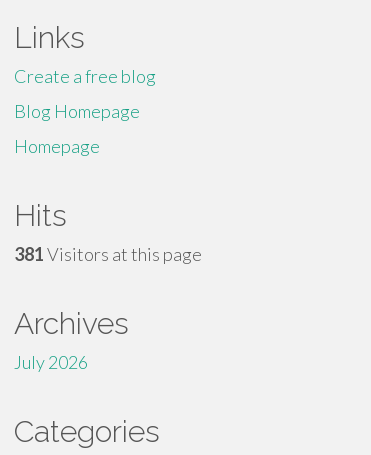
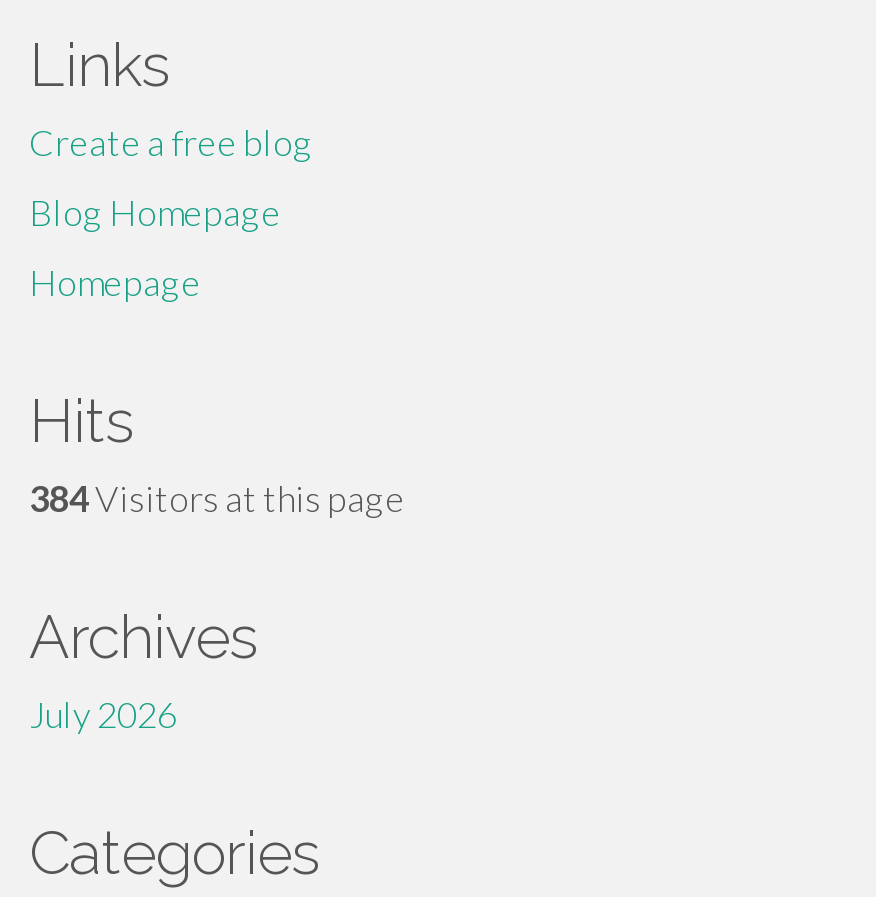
[14,243,202,265] 381Visitors at this page -> [29,476,405,520] 384Visitors at this page

